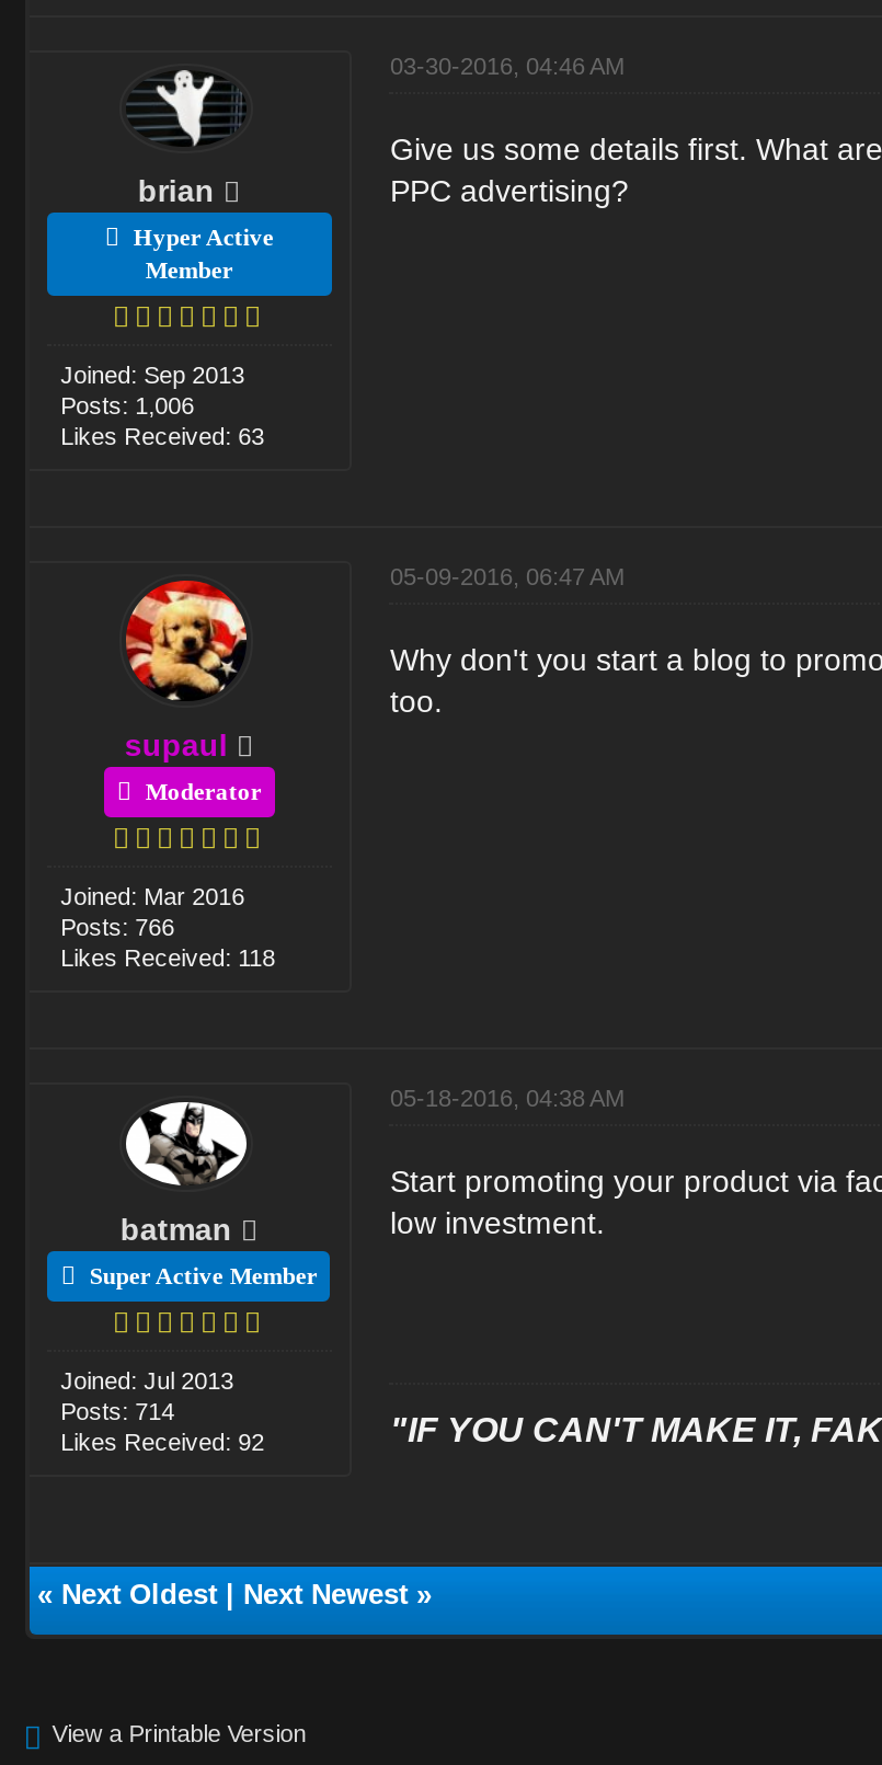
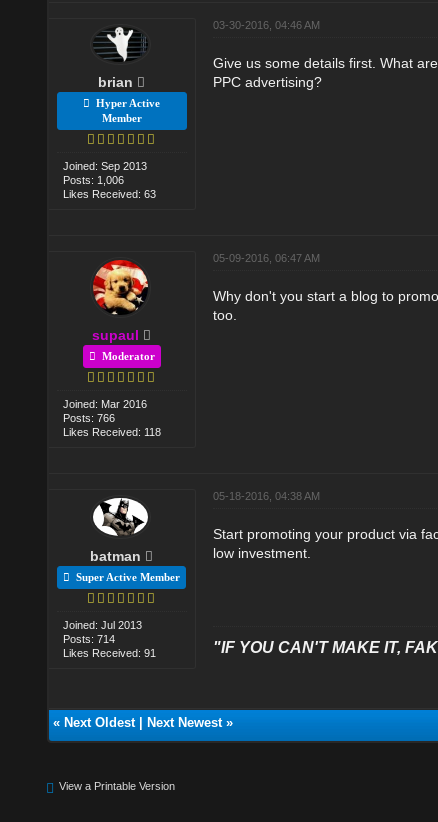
[60,1428,264,1455] Likes Received: 92 -> [63,647,156,659] Likes Received: 91

